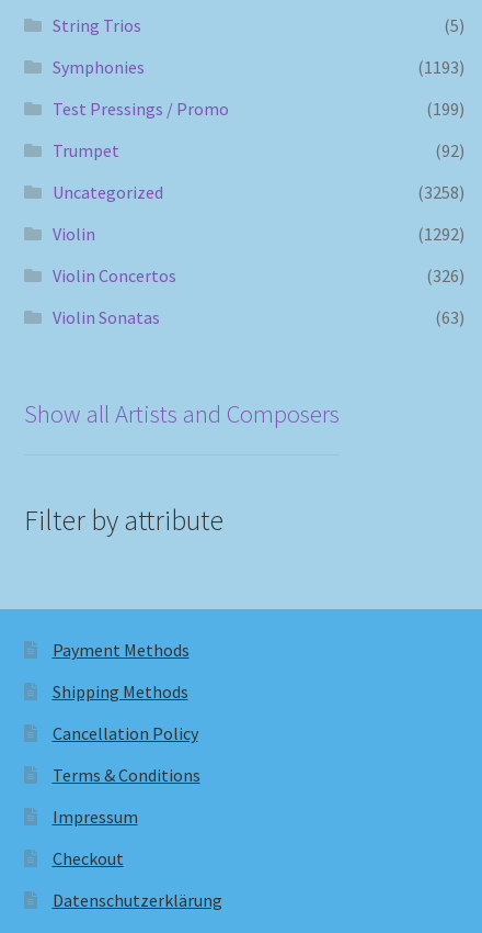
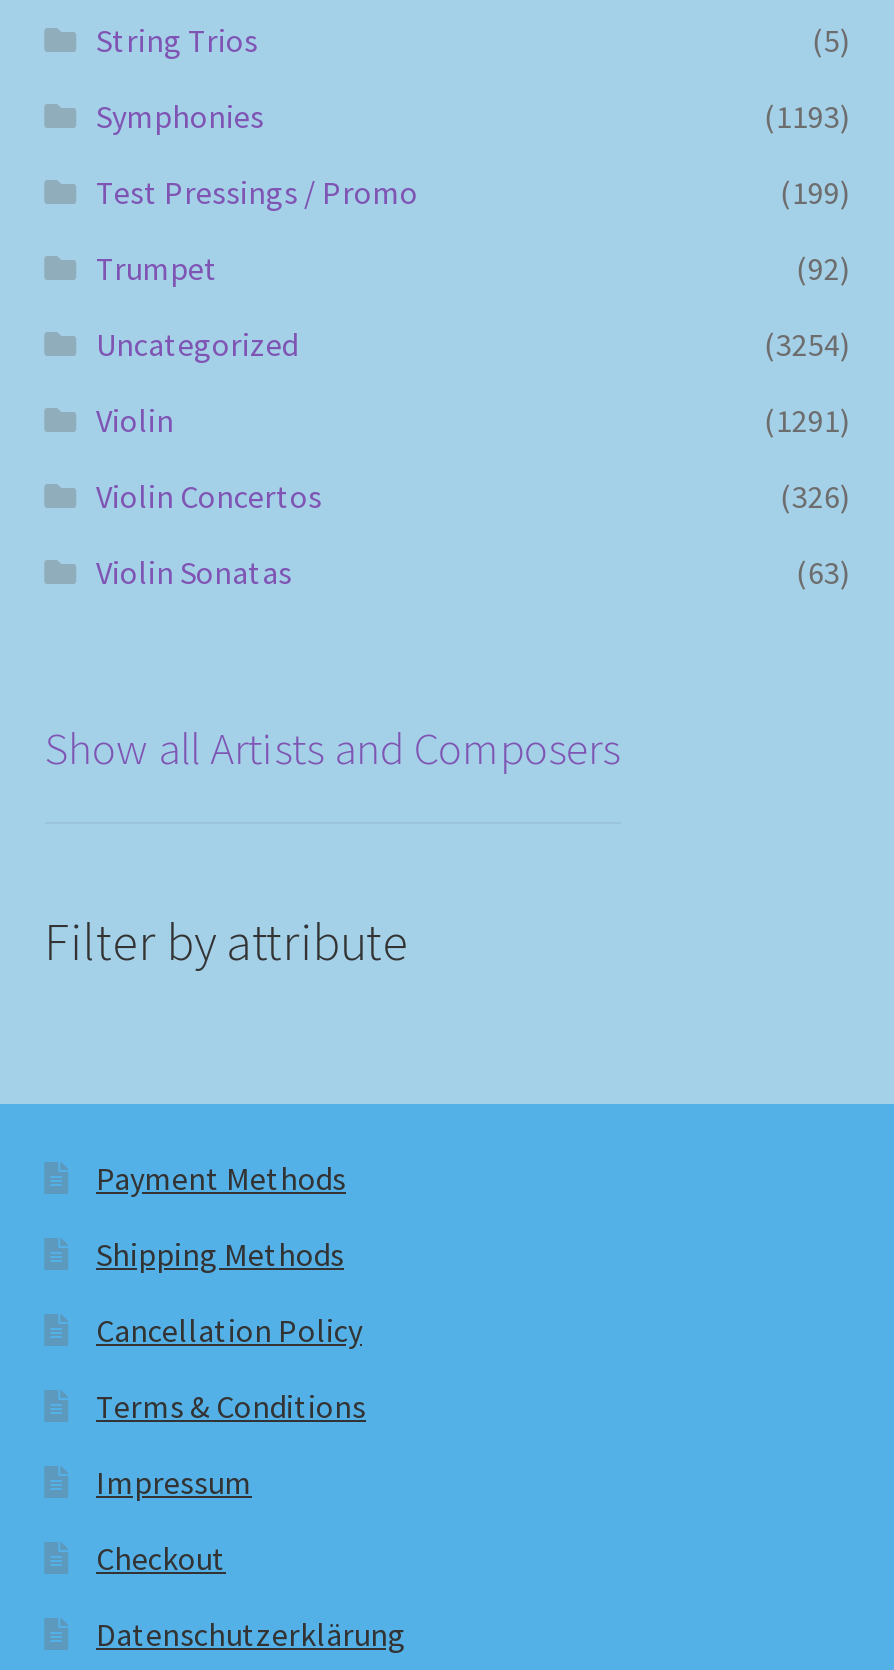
[418,181,465,203] (3258) -> [764,324,850,364] (3254)
[418,223,465,245] (1292) -> [764,400,850,440] (1291)

